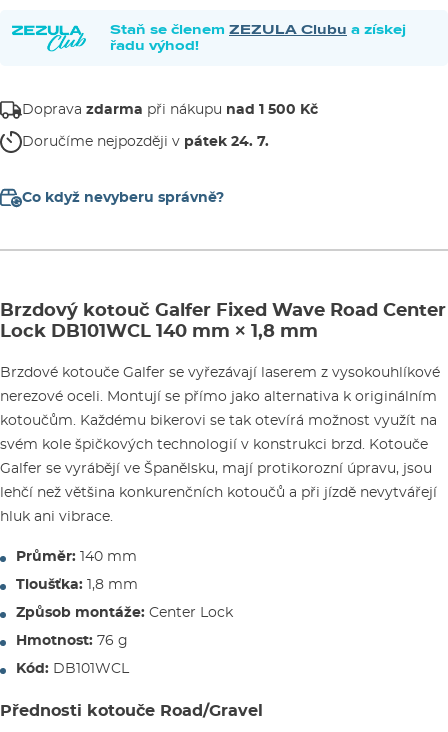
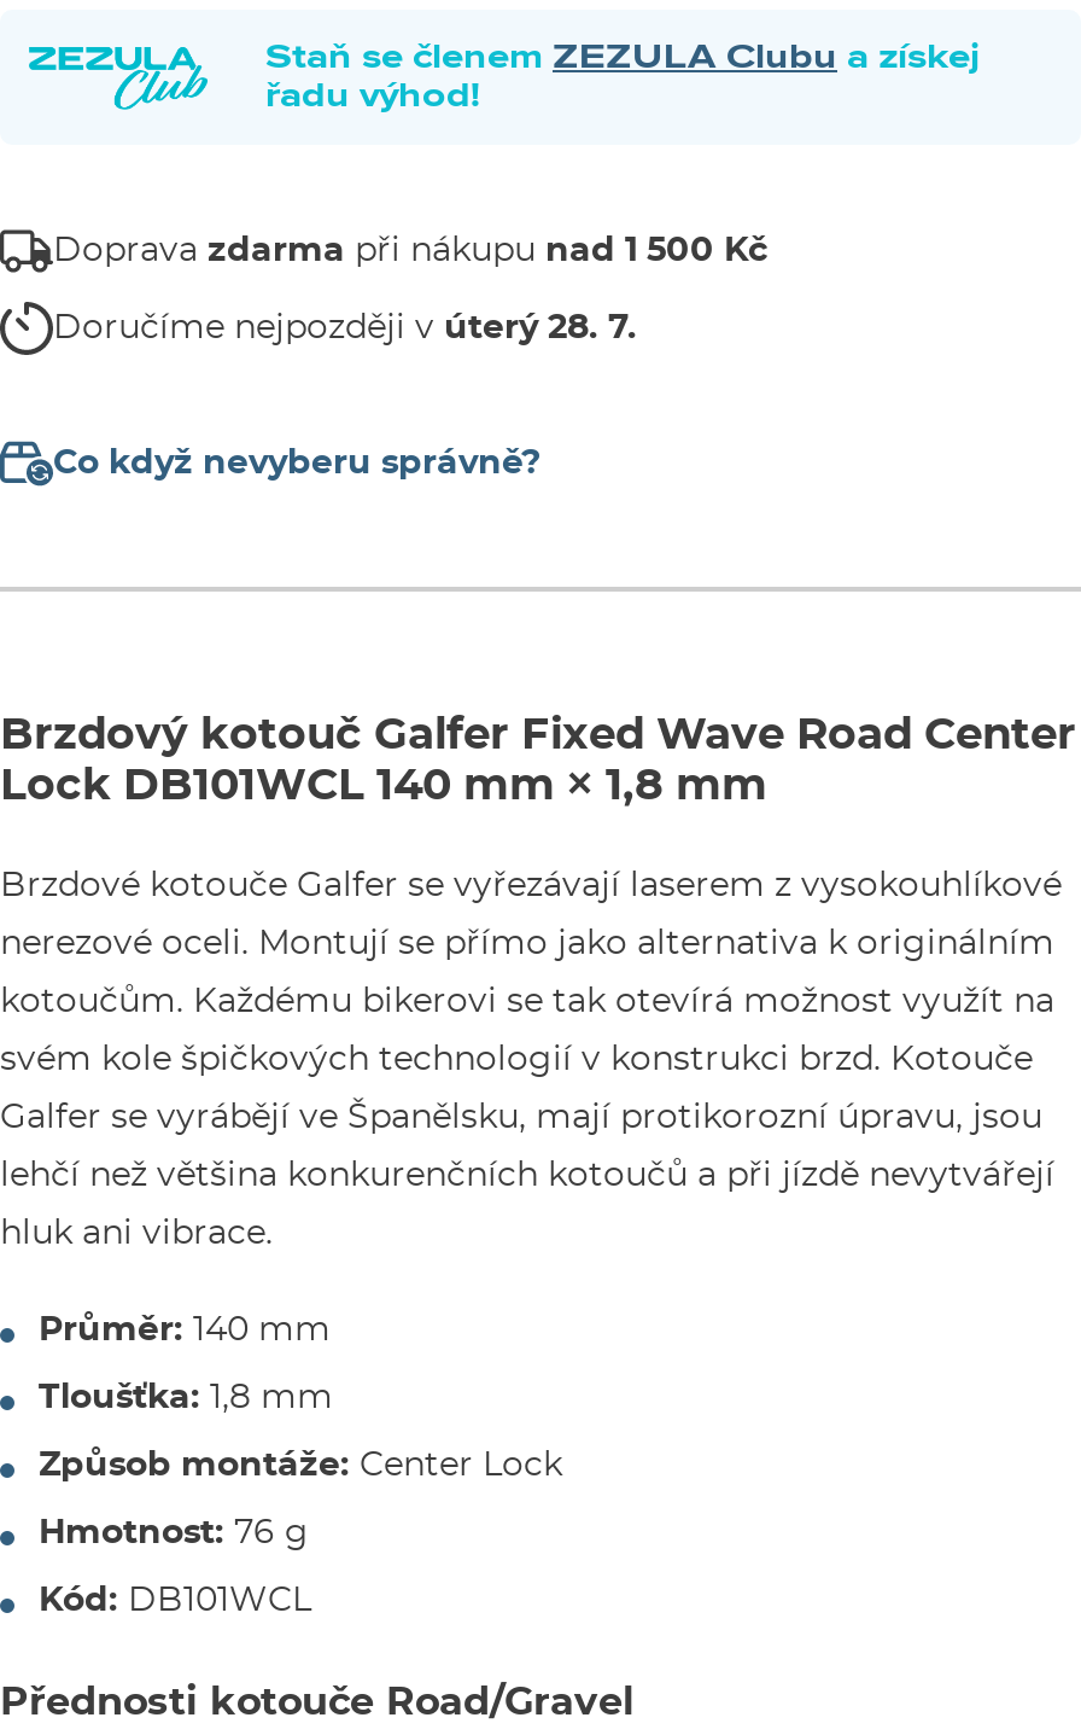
[22,135,269,149] Doručíme nejpozději v pátek 24. 7. -> [53,311,637,345] Doručíme nejpozději v úterý 28. 7.

